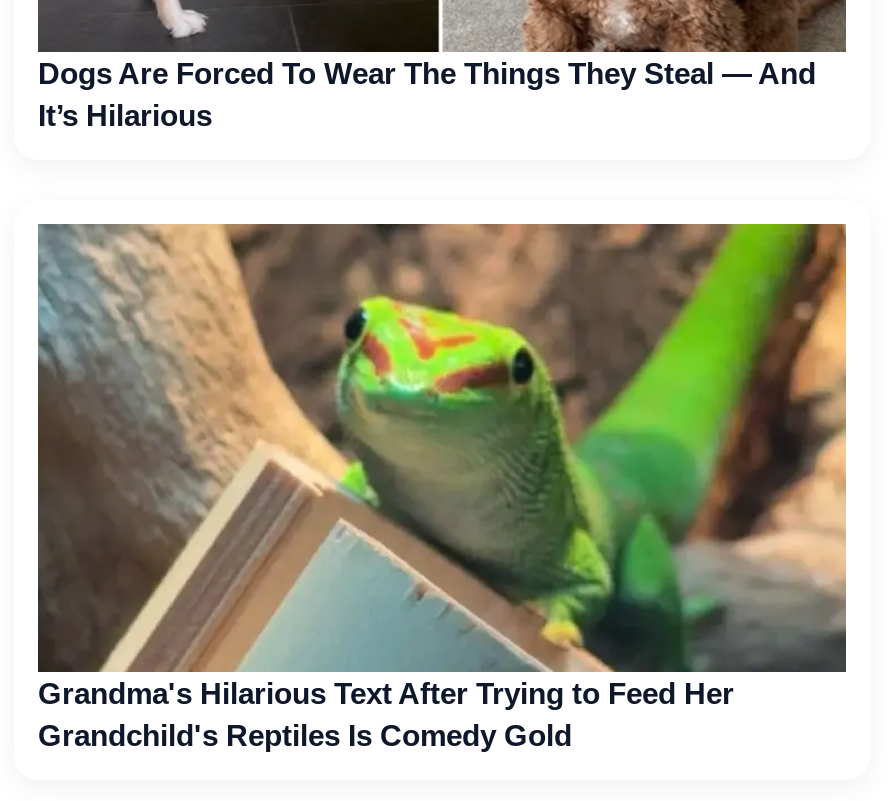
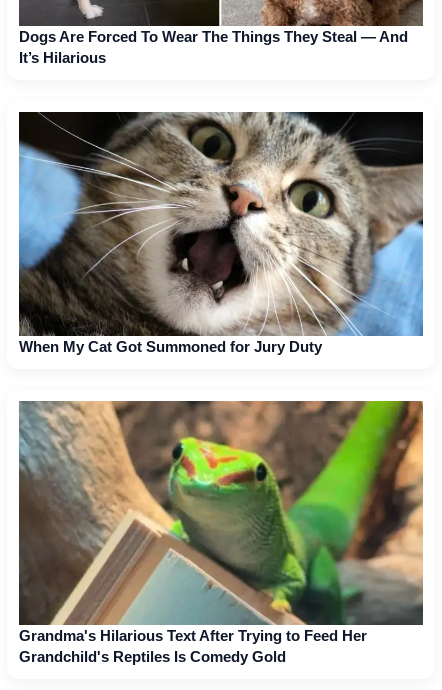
none -> [18,111,424,355] [image] | When My Cat Got Summoned for Jury Duty

